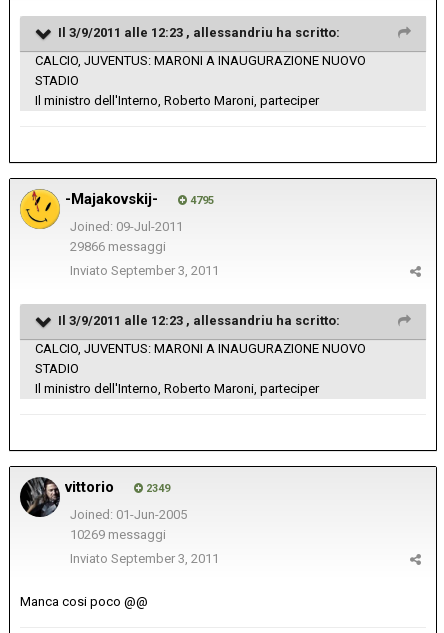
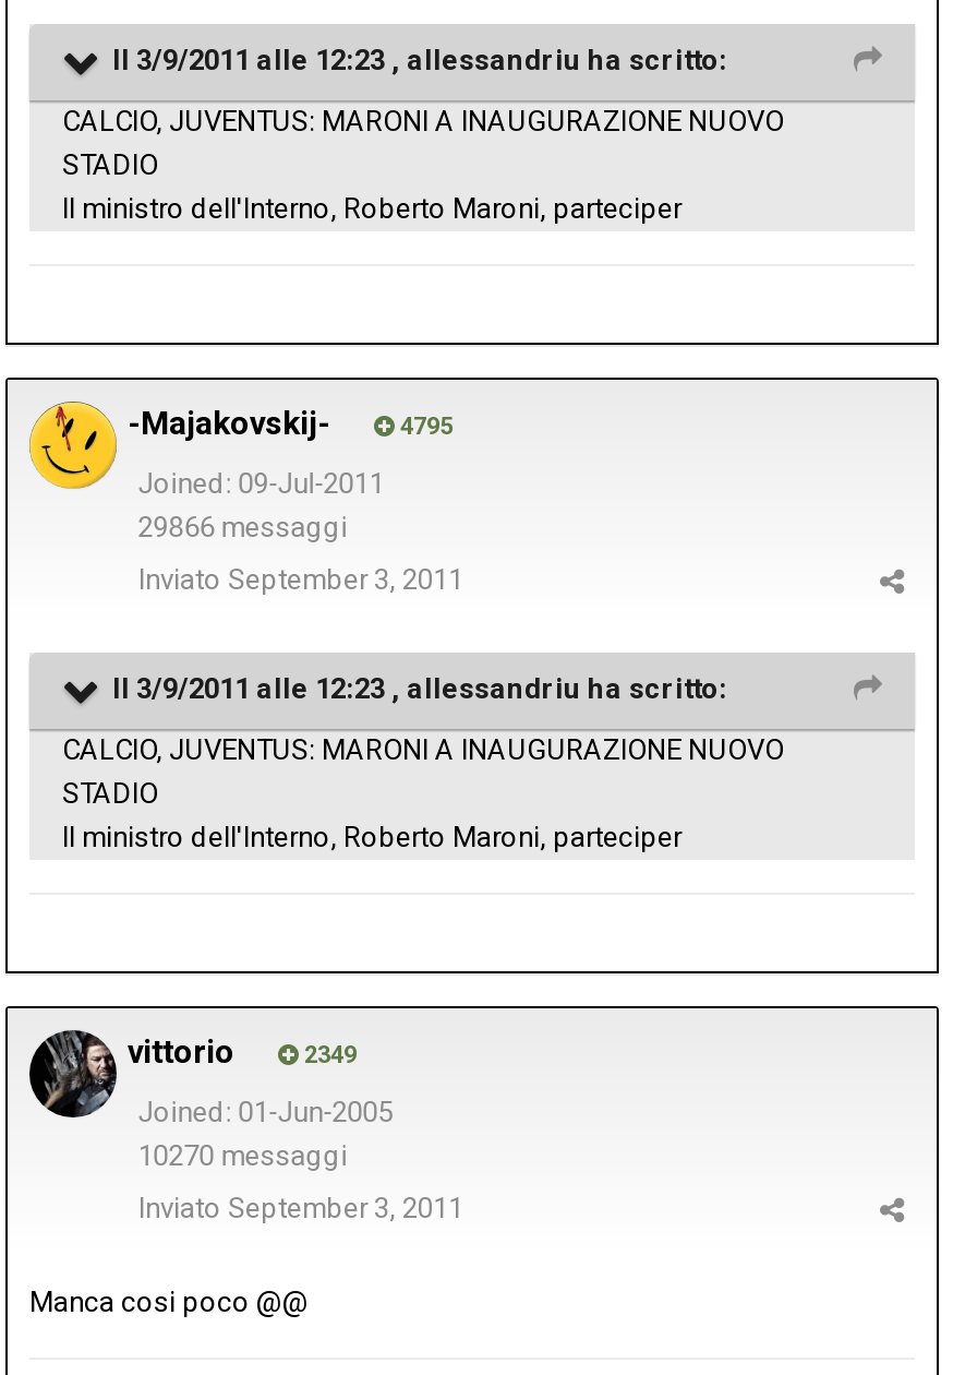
[70,527,166,542] 10269 messaggi -> [138,1140,347,1173] 10270 messaggi

